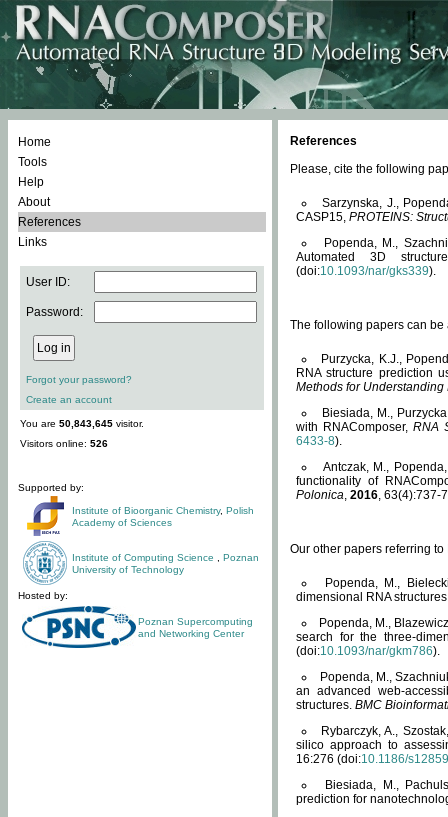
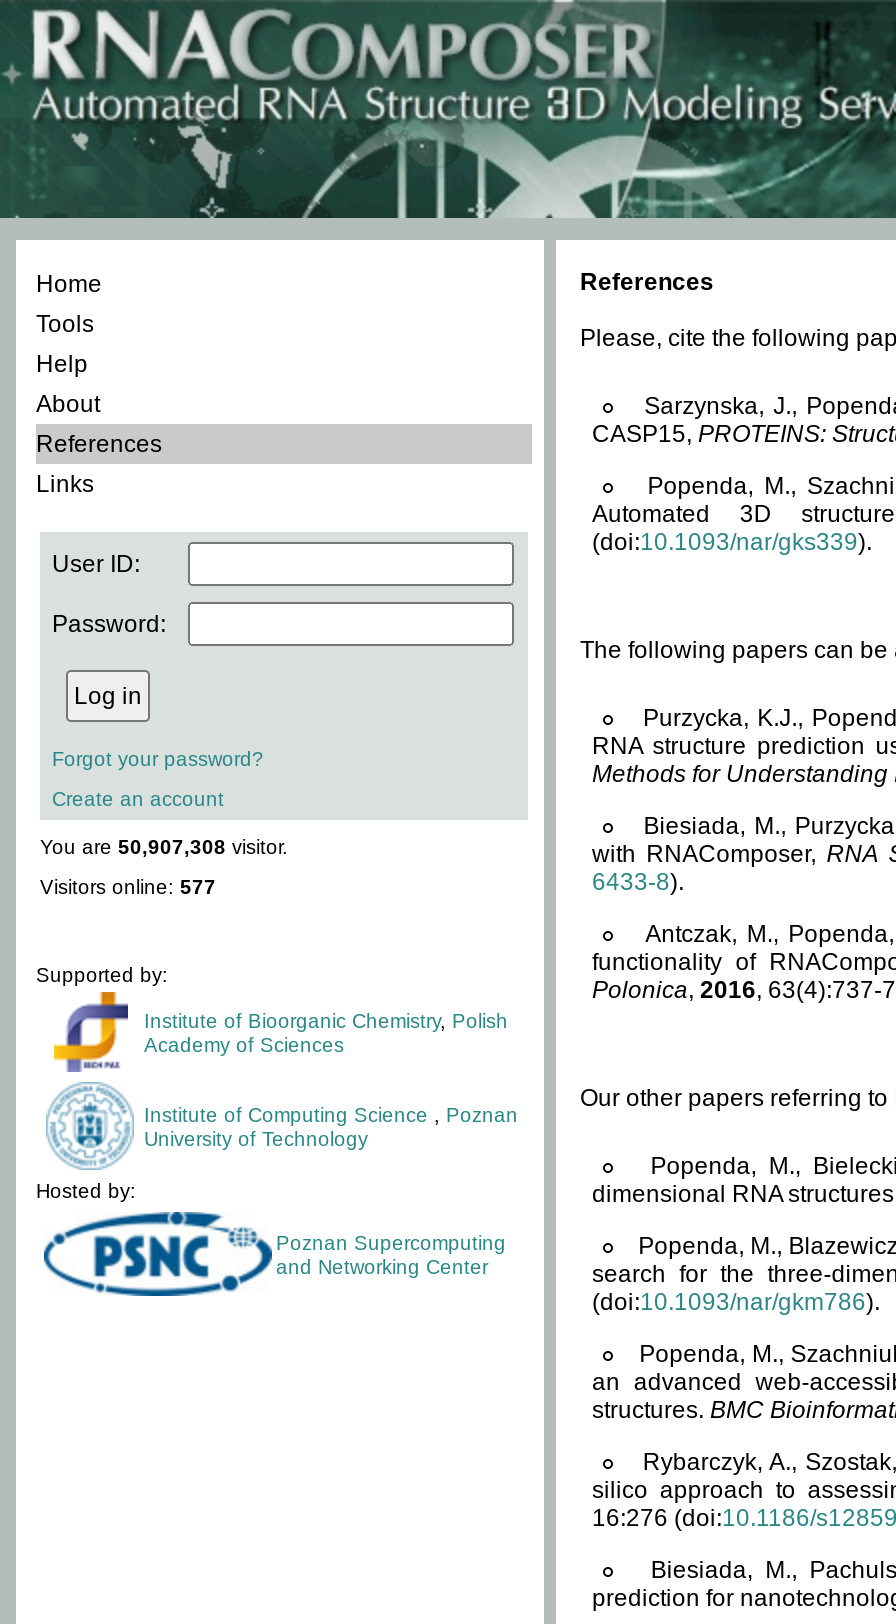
[20,418,144,429] You are 50,843,645 visitor. -> [40,836,288,858] You are 50,907,308 visitor.
[20,438,108,449] Visitors online: 526 -> [40,876,216,898] Visitors online: 577

